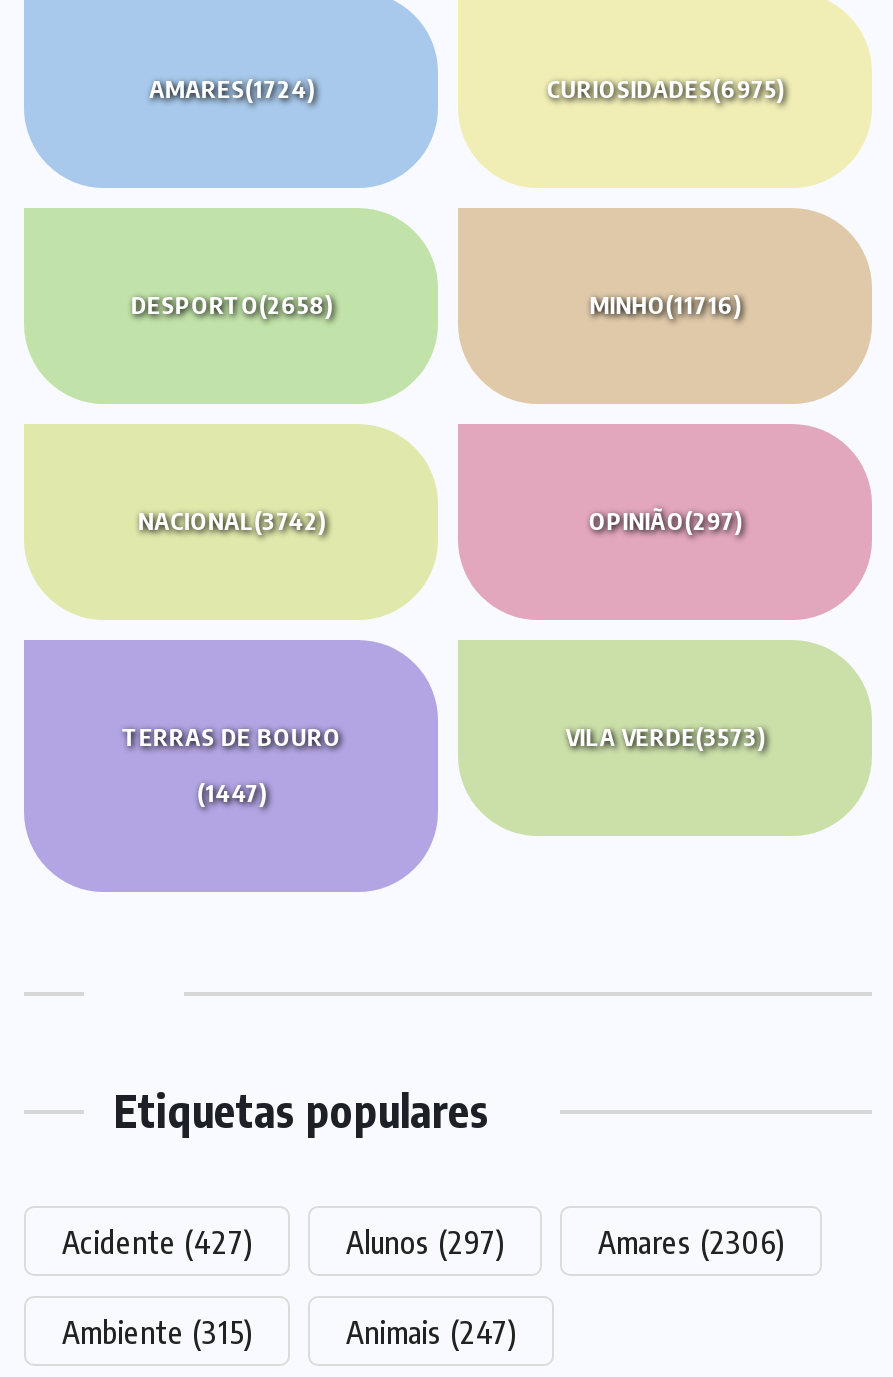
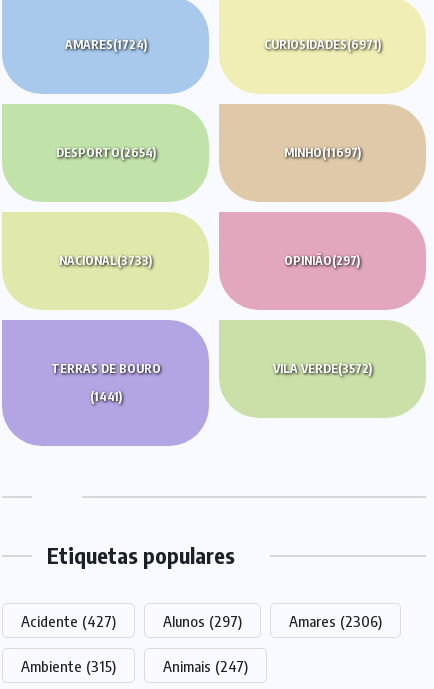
[547,74,783,104] CURIOSIDADES(6975) -> [264,37,381,52] CURIOSIDADES(6971)
[131,290,331,320] DESPORTO(2658) -> [56,145,156,160] DESPORTO(2654)
[590,290,740,320] MINHO(11716) -> [284,145,361,160] MINHO(11697)
[138,506,324,536] NACIONAL(3742) -> [59,253,152,268] NACIONAL(3733)
[566,722,764,752] VILA VERDE(3573) -> [273,361,372,376] VILA VERDE(3572)
[197,778,265,808] (1447) -> [90,389,122,404] (1441)

